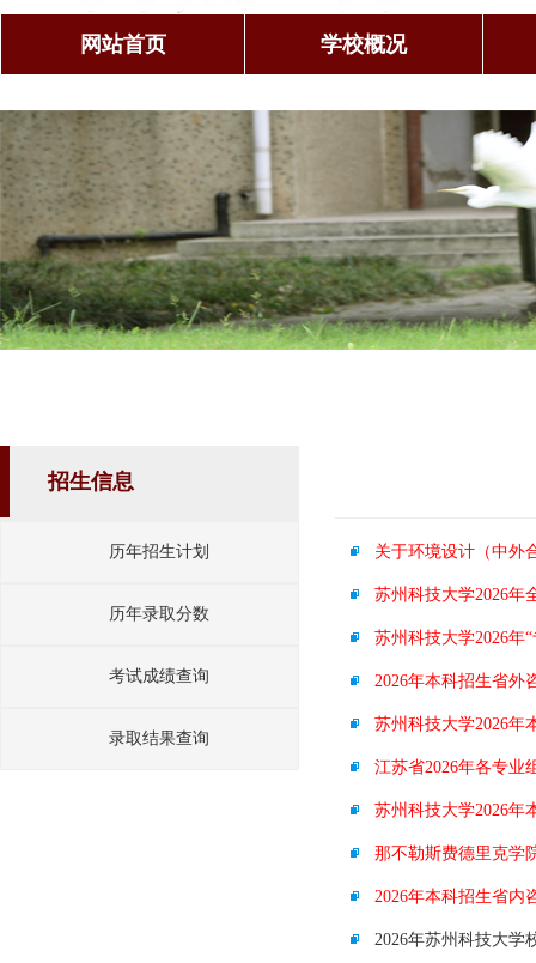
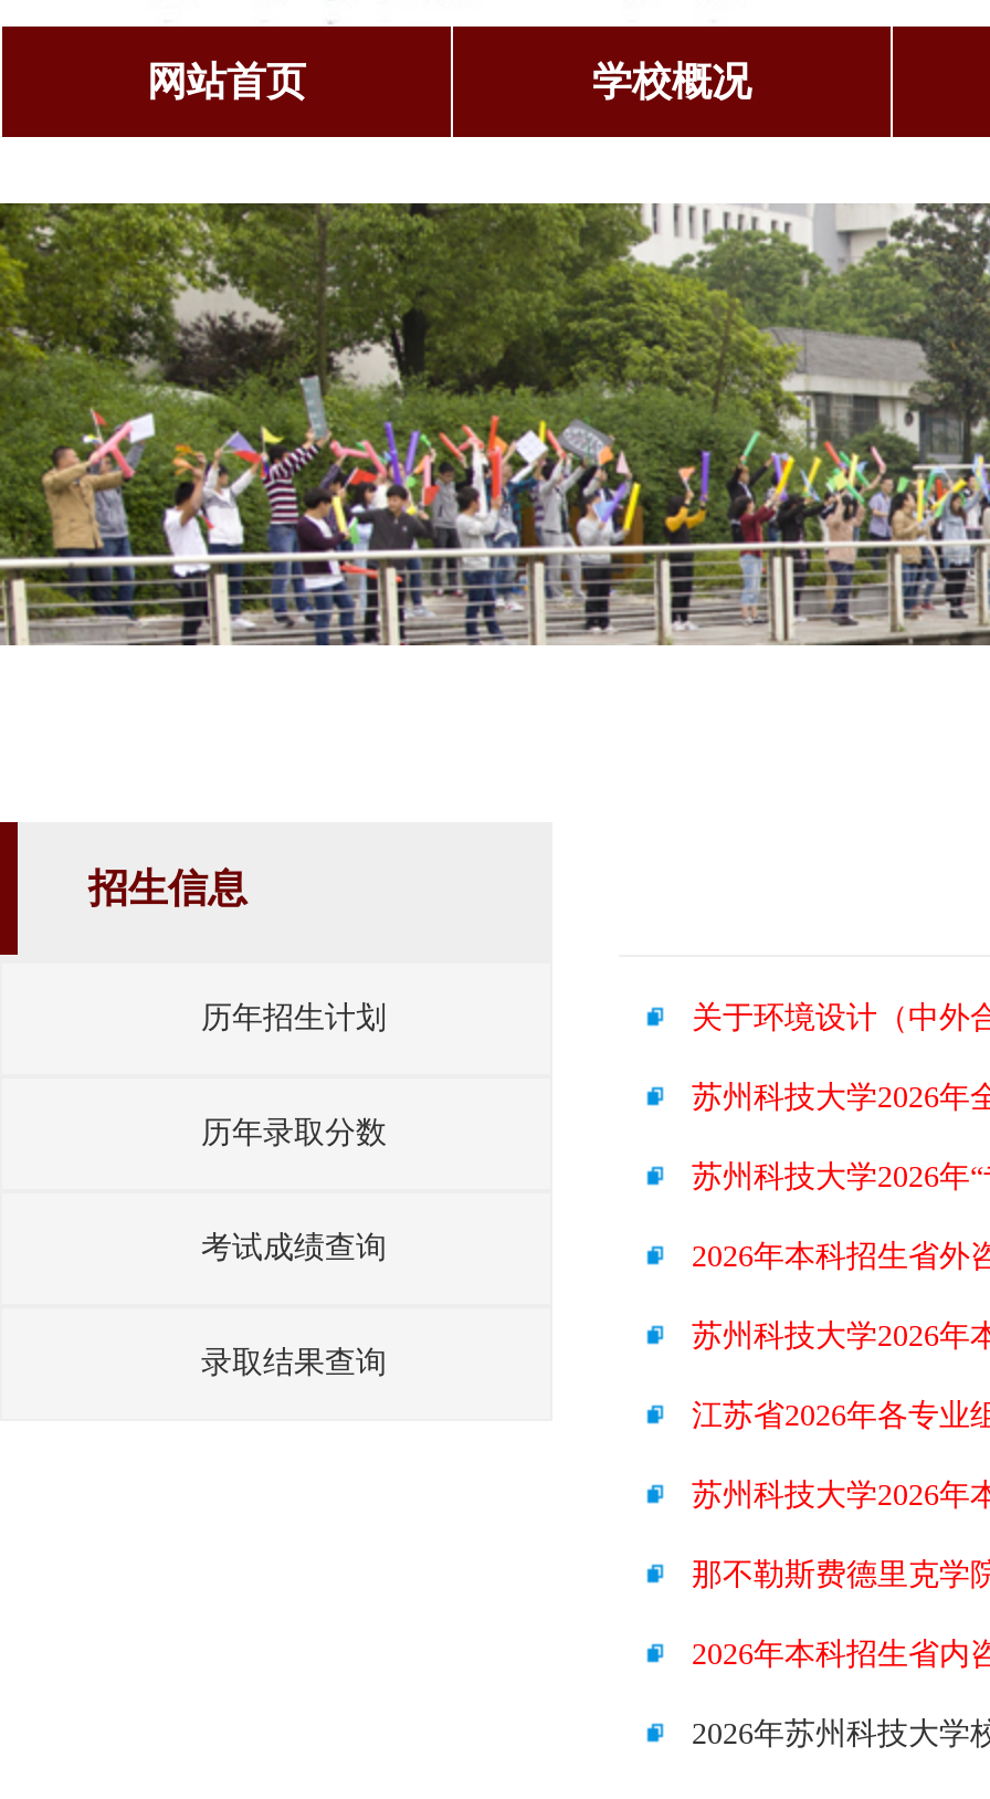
[4,109,532,351] [image] -> [7,201,983,648] [image]

